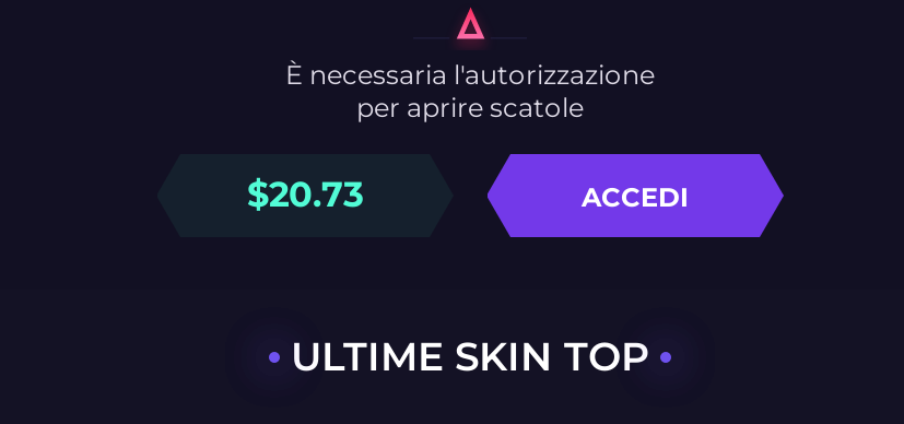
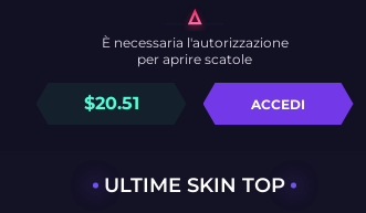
[247,174,363,215] $20.73 -> [83,93,139,114] $20.51

